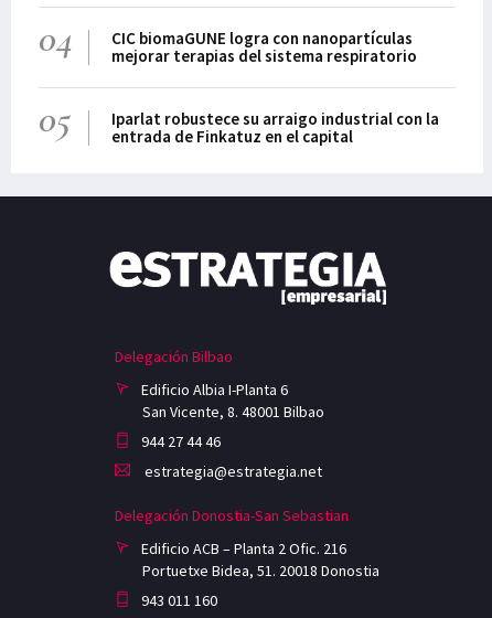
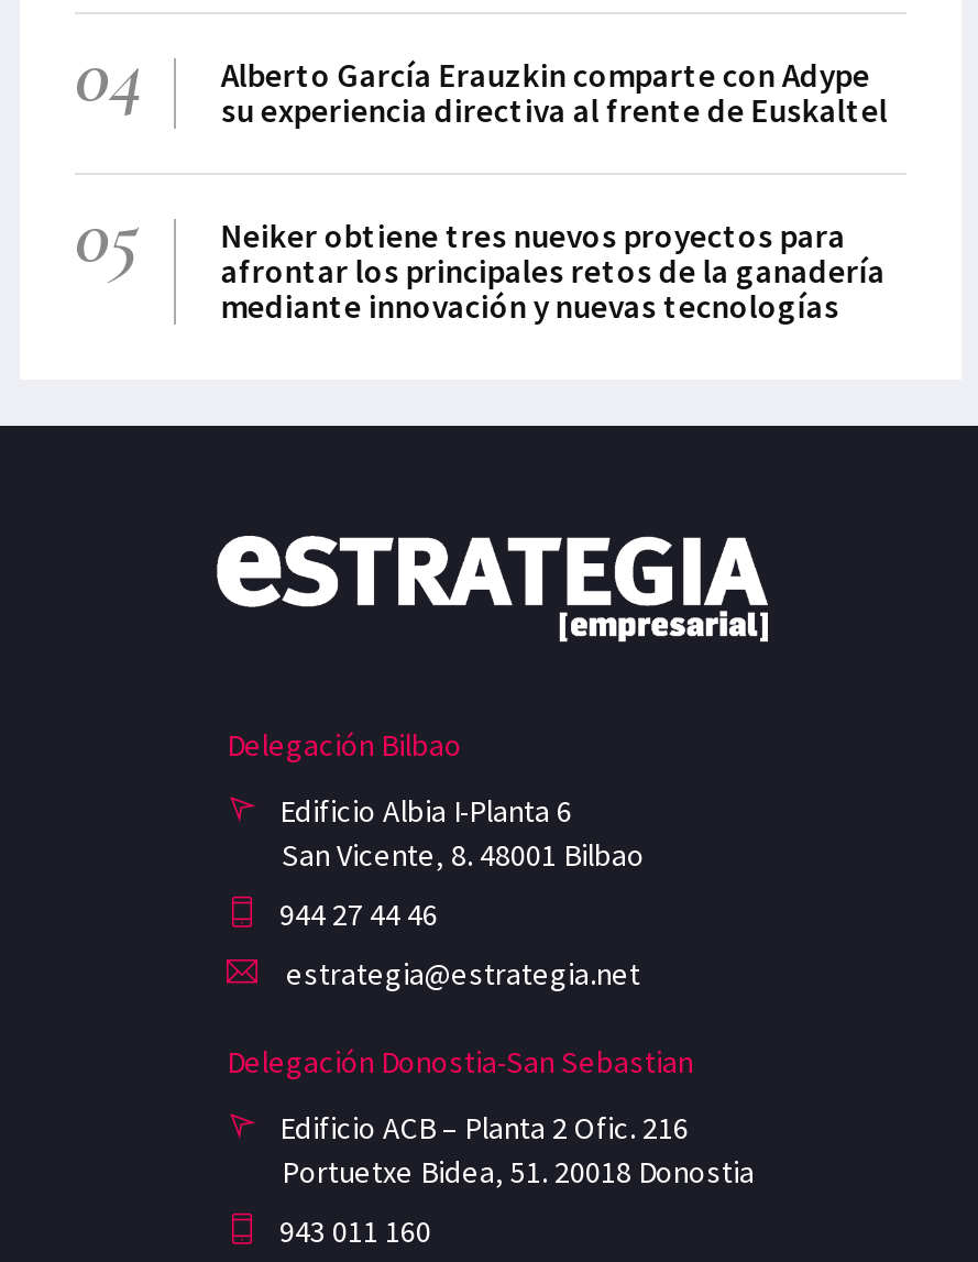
[112,28,417,67] CIC biomaGUNE logra con nanopartículas | mejorar terapias del sistema respiratorio -> [221,55,888,132] Alberto García Erauzkin comparte con Adype | su experiencia directiva al frente de Euskaltel
[112,109,439,147] Iparlat robustece su arraigo industrial con la | entrada de Finkatuz en el capital -> [221,216,885,328] Neiker obtiene tres nuevos proyectos para | afrontar los principales retos de la ganadería | mediante innovación y nuevas tecnologías

